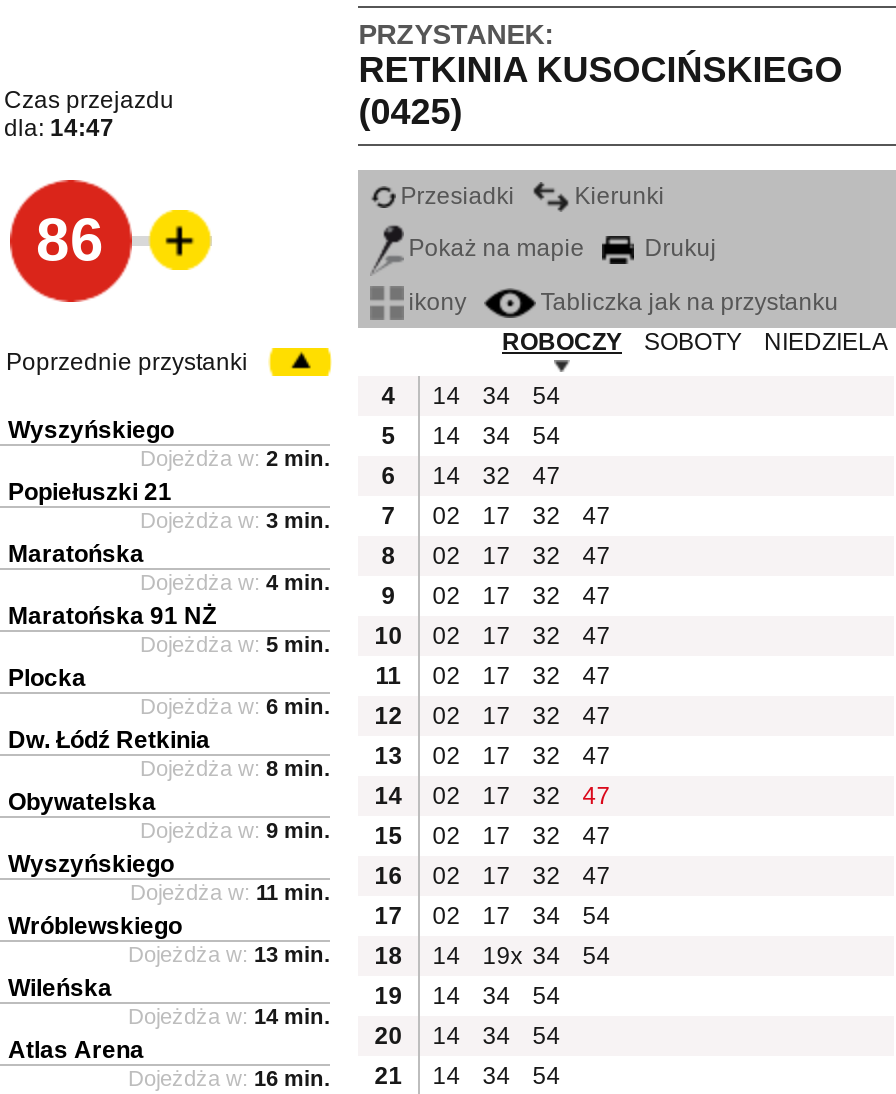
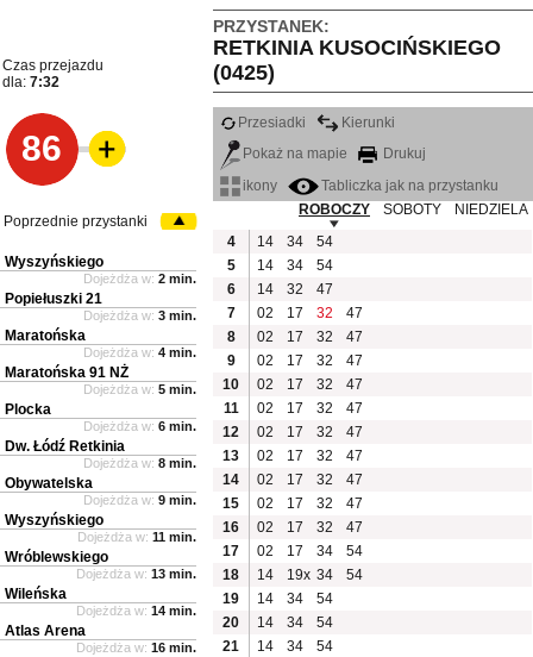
[4,114,114,142] dla: 14:47 -> [2,74,59,91] dla: 7:32

